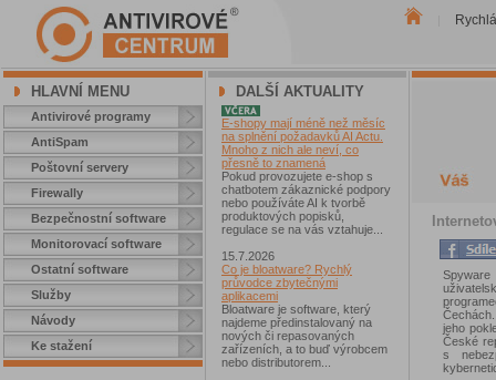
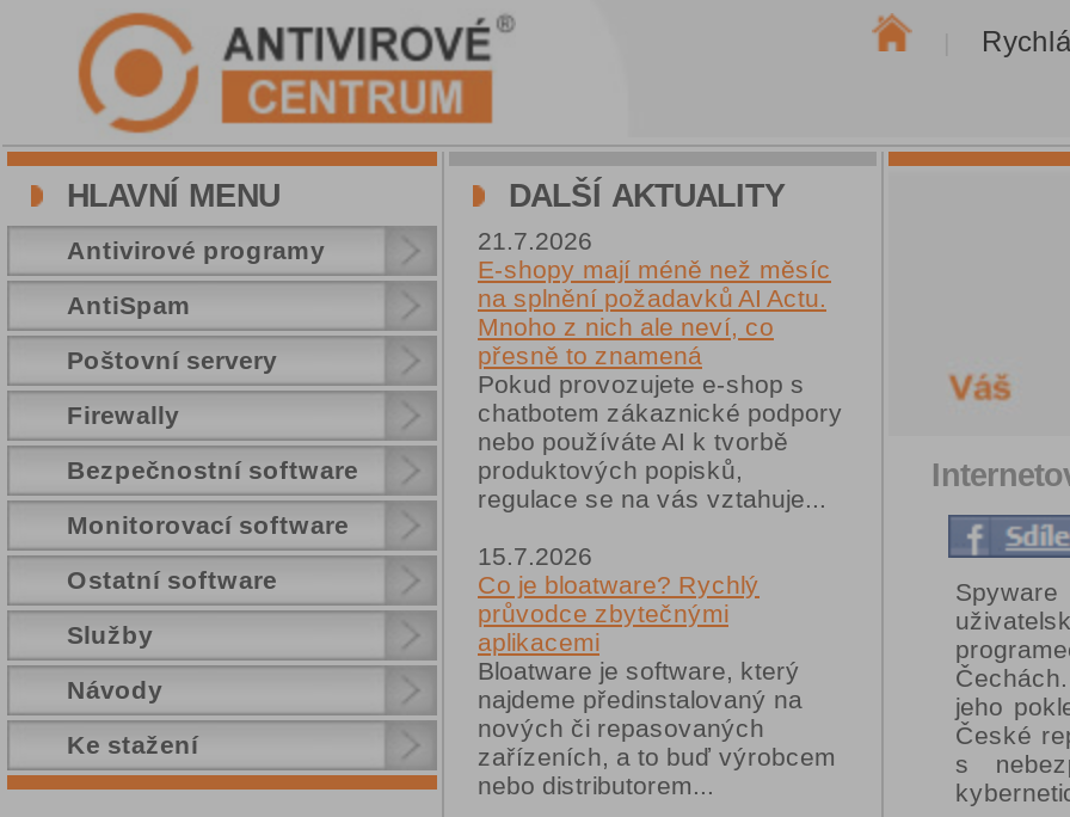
none -> [478,226,592,254] 21.7.2026

